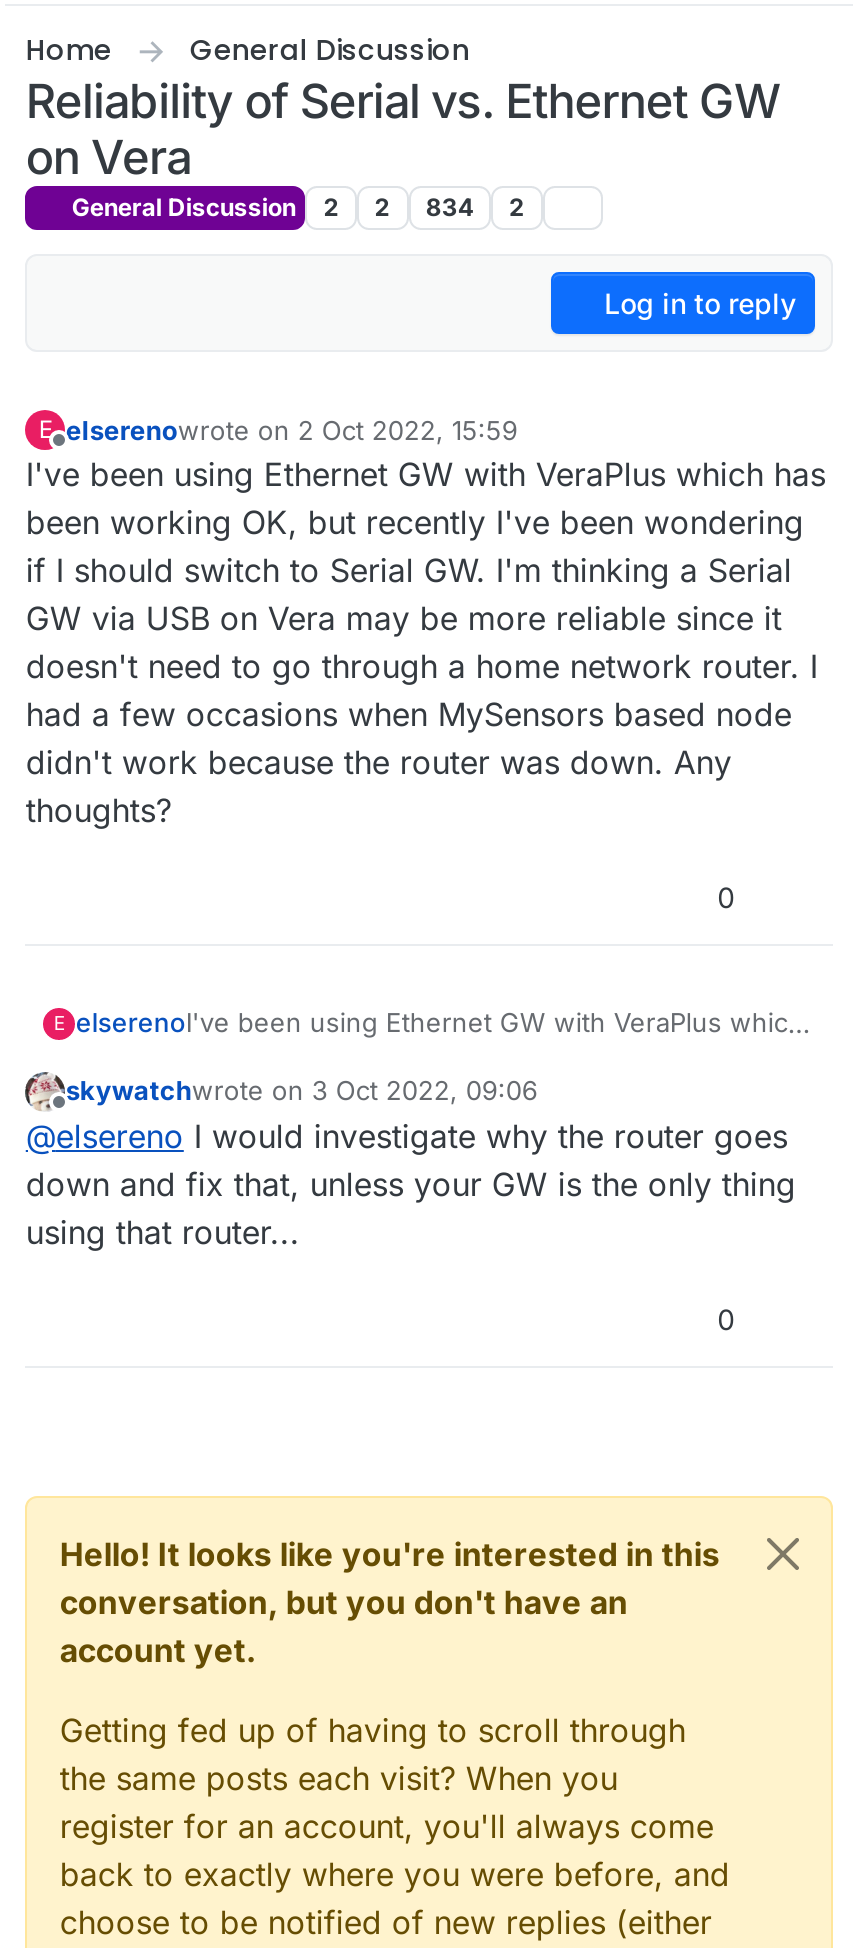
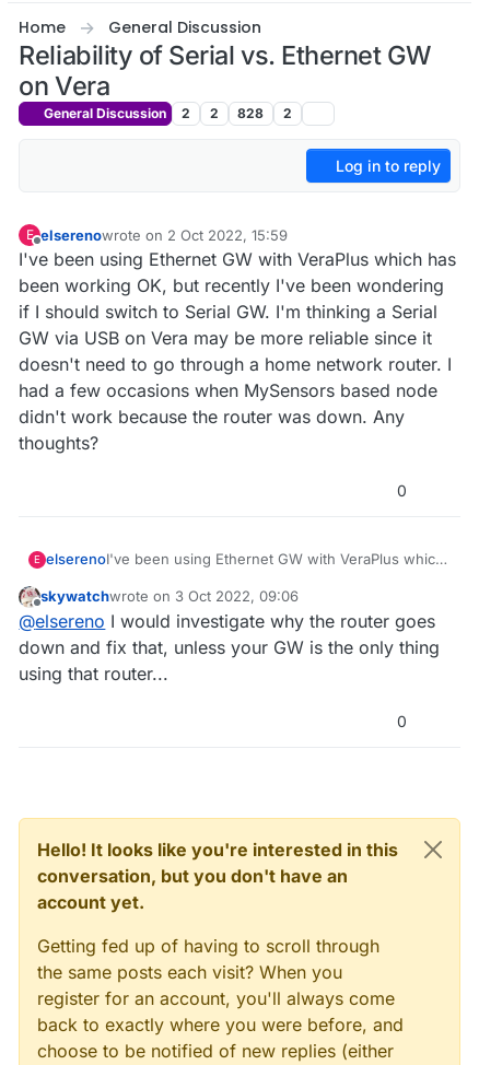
[66,192,525,222] General Discussion 2 2 834 2 -> [41,105,292,122] General Discussion 2 2 828 2

